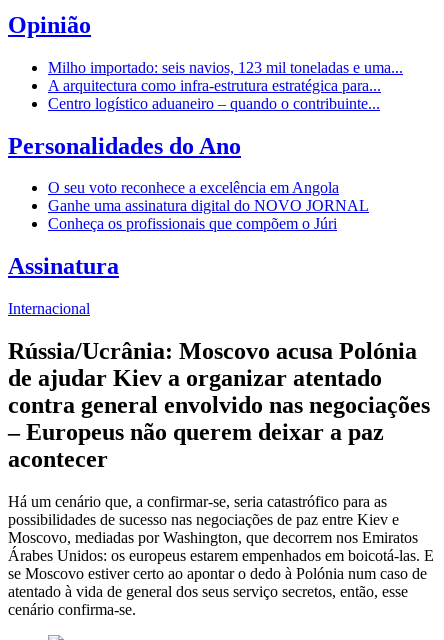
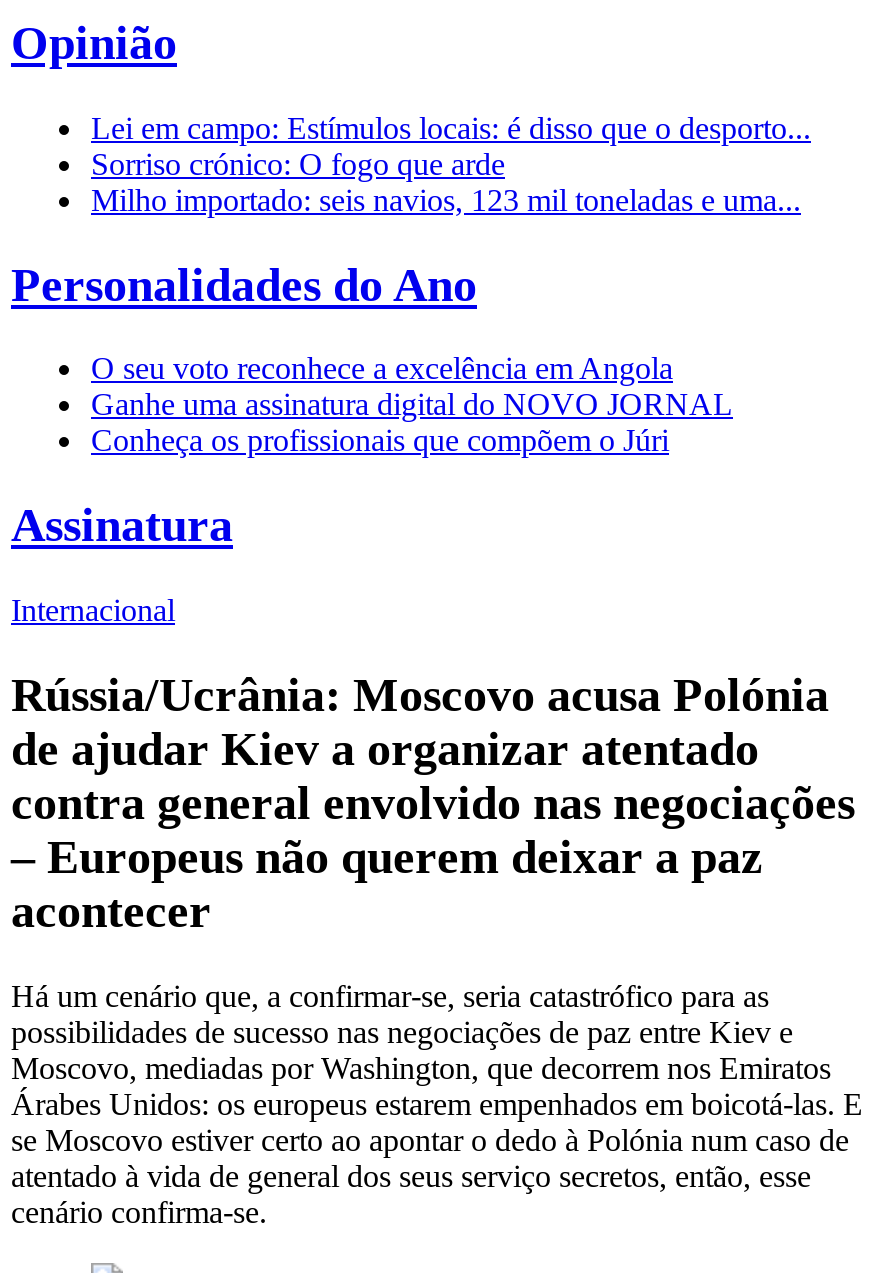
none -> [91,110,811,180] Lei em campo: Estímulos locais: é disso que o desporto... | Sorriso crónico: O fogo que arde
moved [48,59,403,76] -> [91,182,801,216]: Milho importado: seis navios, 123 mil toneladas e uma...
[48,77,381,112] A arquitectura como infra-estrutura estratégica para... | Centro logístico aduaneiro – quando o contribuinte... -> none

